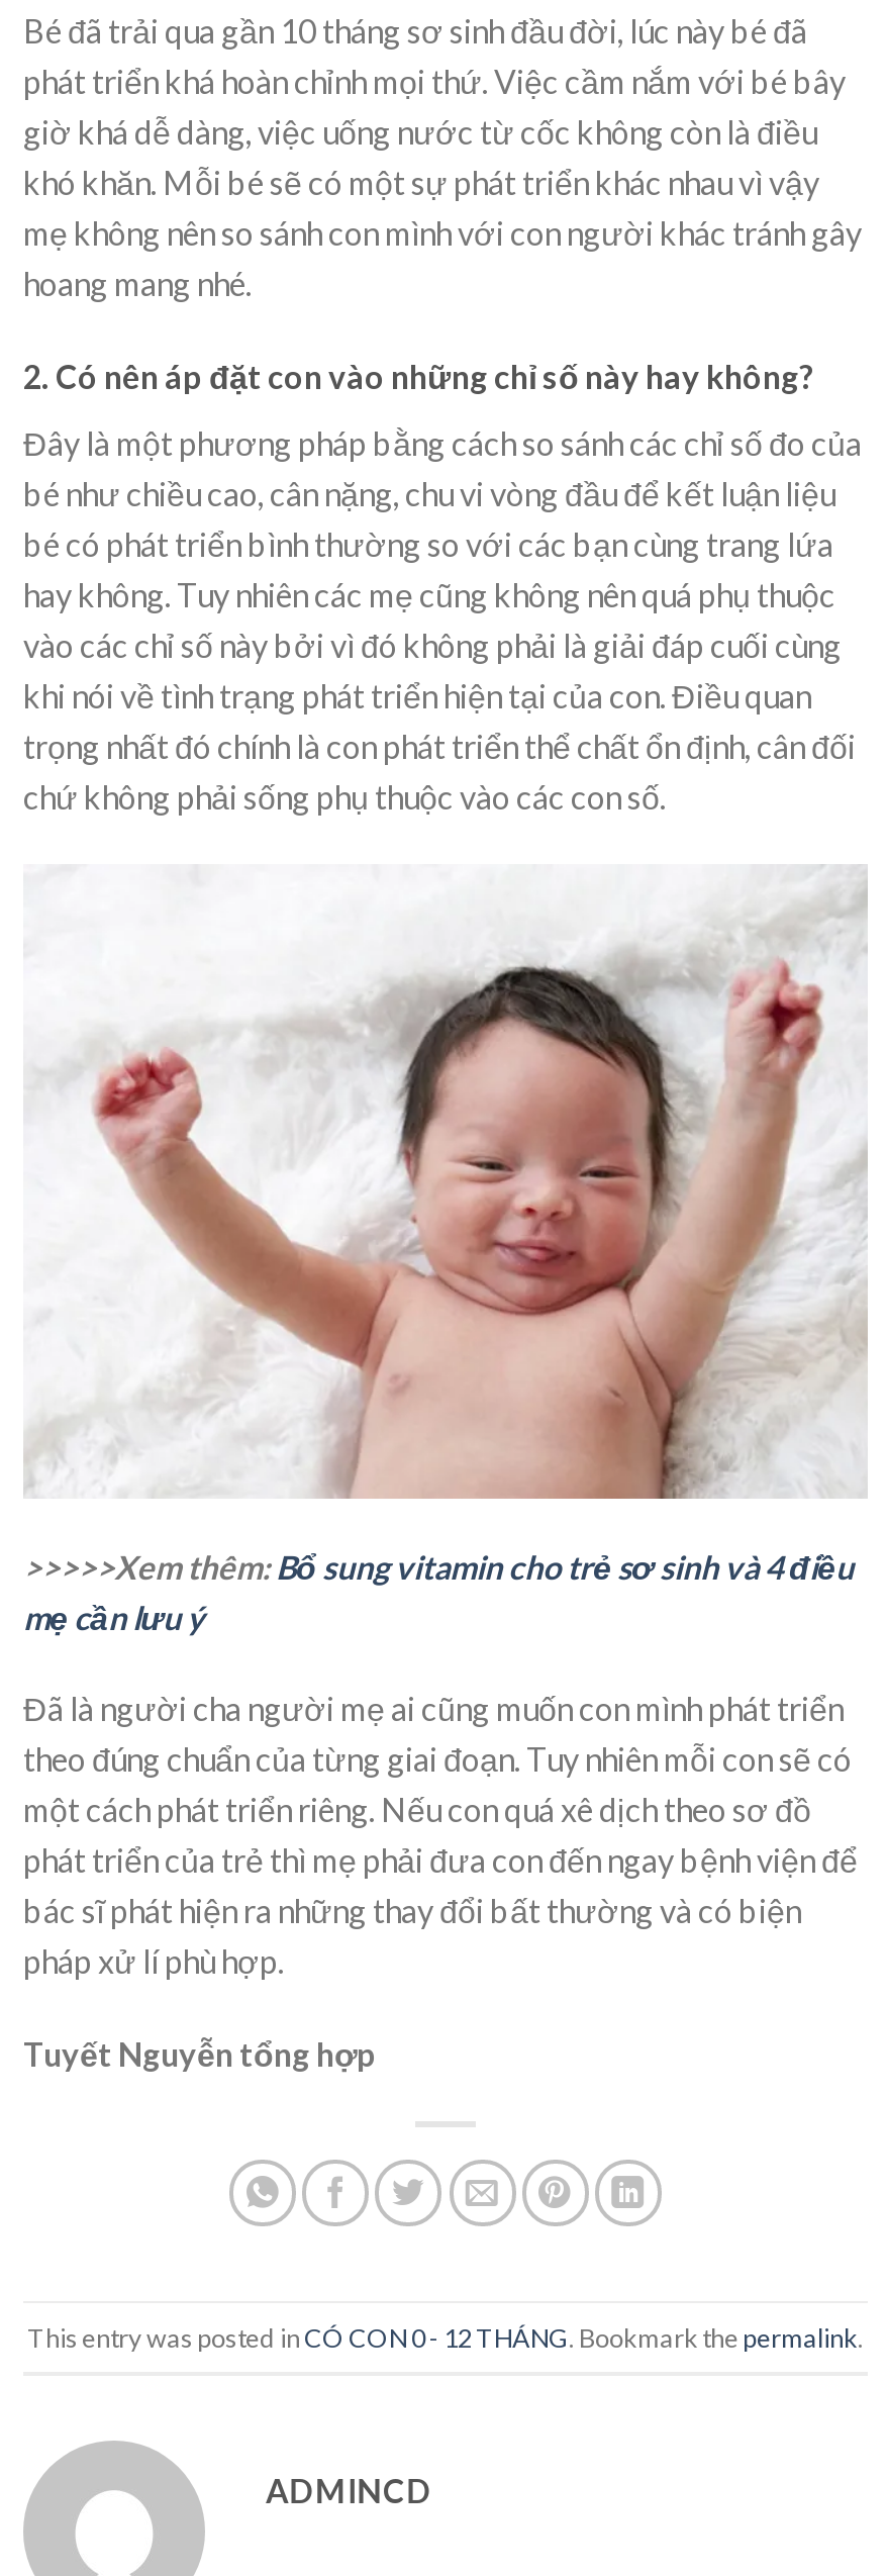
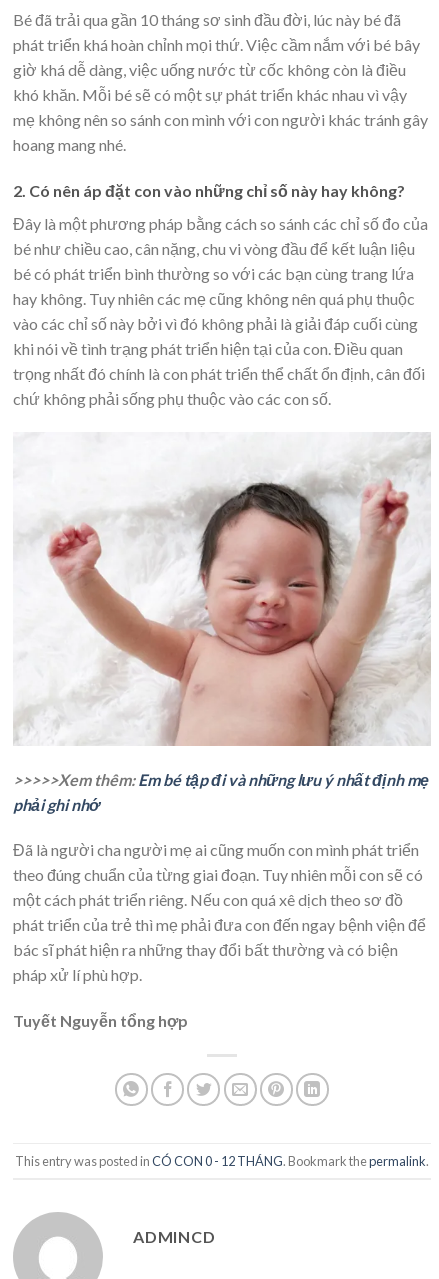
[23,1546,854,1635] >>>>>Xem thêm: Bổ sung vitamin cho trẻ sơ sinh và 4 điều | mẹ cần lưu ý -> [13,770,429,814] >>>>>Xem thêm: Em bé tập đi và những lưu ý nhất định mẹ | phải ghi nhớ

